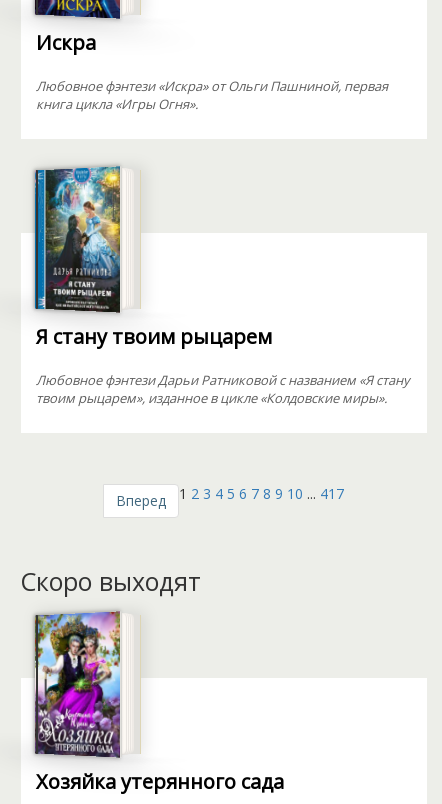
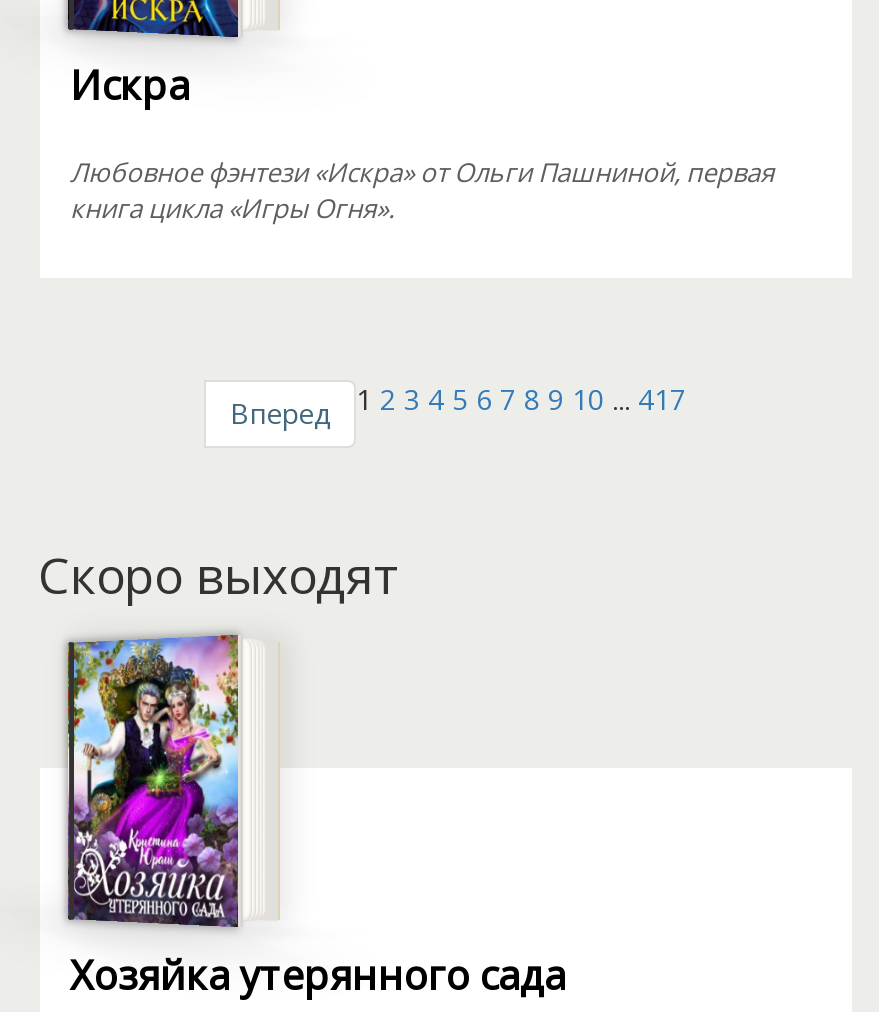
[34,164,410,407] [image] | Я стану твоим рыцарем | Любовное фэнтези Дарьи Ратниковой с названием «Я стану | твоим рыцарем», изданное в цикле «Колдовские миры». -> none

